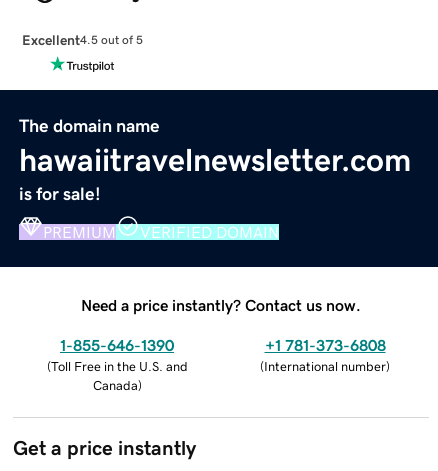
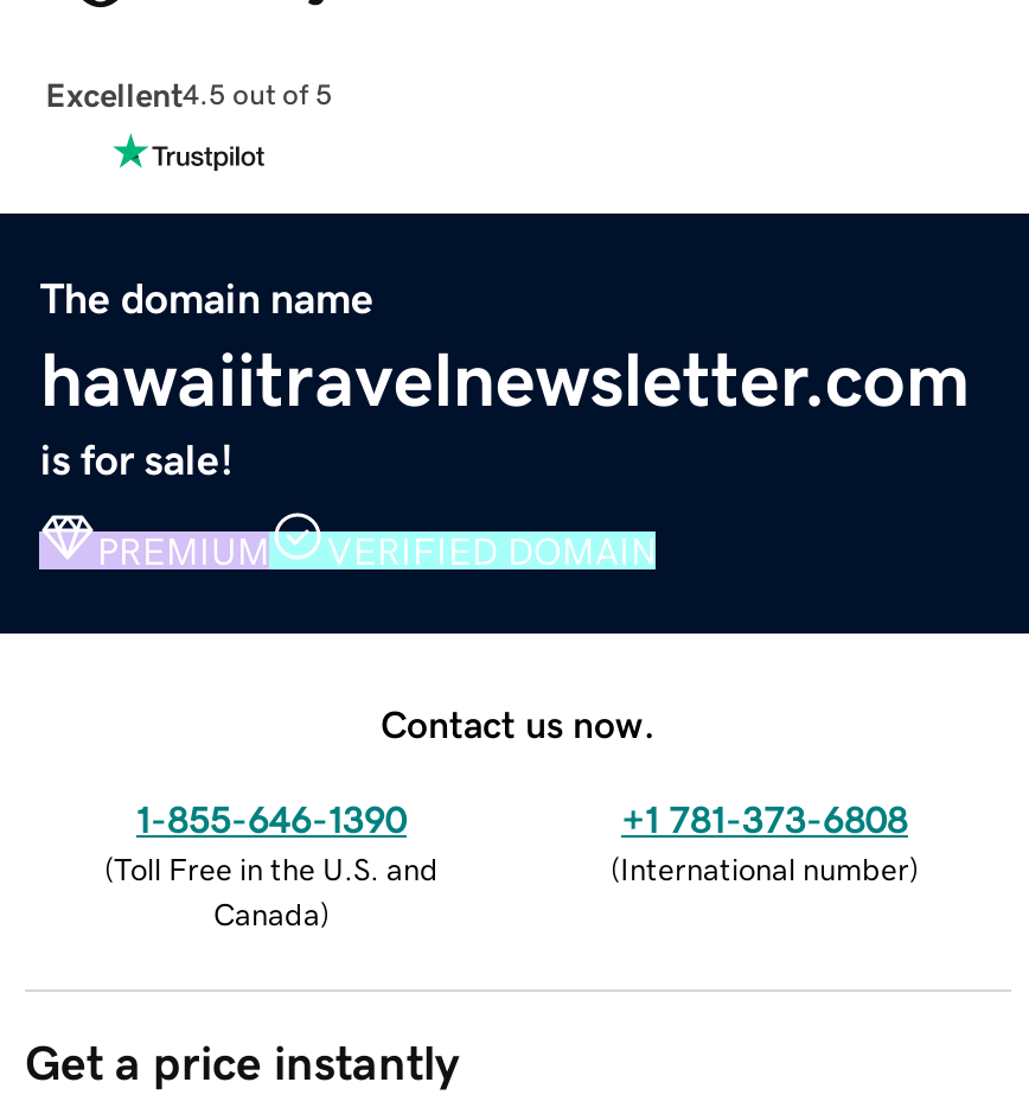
[81,297,361,313] Need a price instantly? Contact us now. -> [381,704,656,742] Contact us now.

